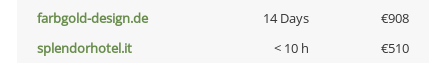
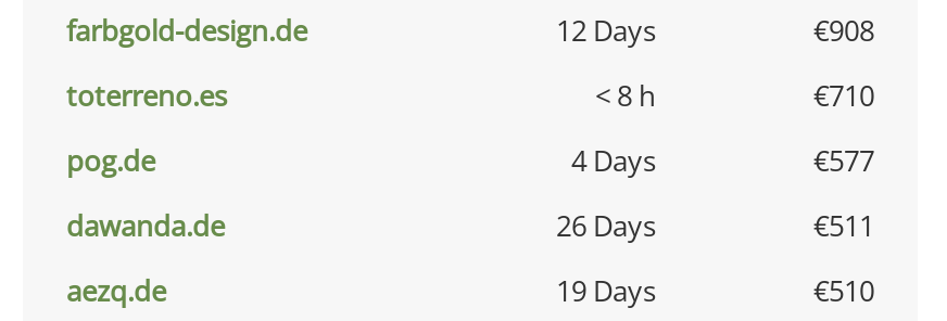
[262,9,308,27] 14 Days -> [556,11,656,50] 12 Days
[37,39,308,57] splendorhotel.it | < 10 h -> [66,76,874,310] toterreno.es | < 8 h | €710 | pog.de | 4 Days | €577 | dawanda.de | 26 Days | €511 | aezq.de | 19 Days

